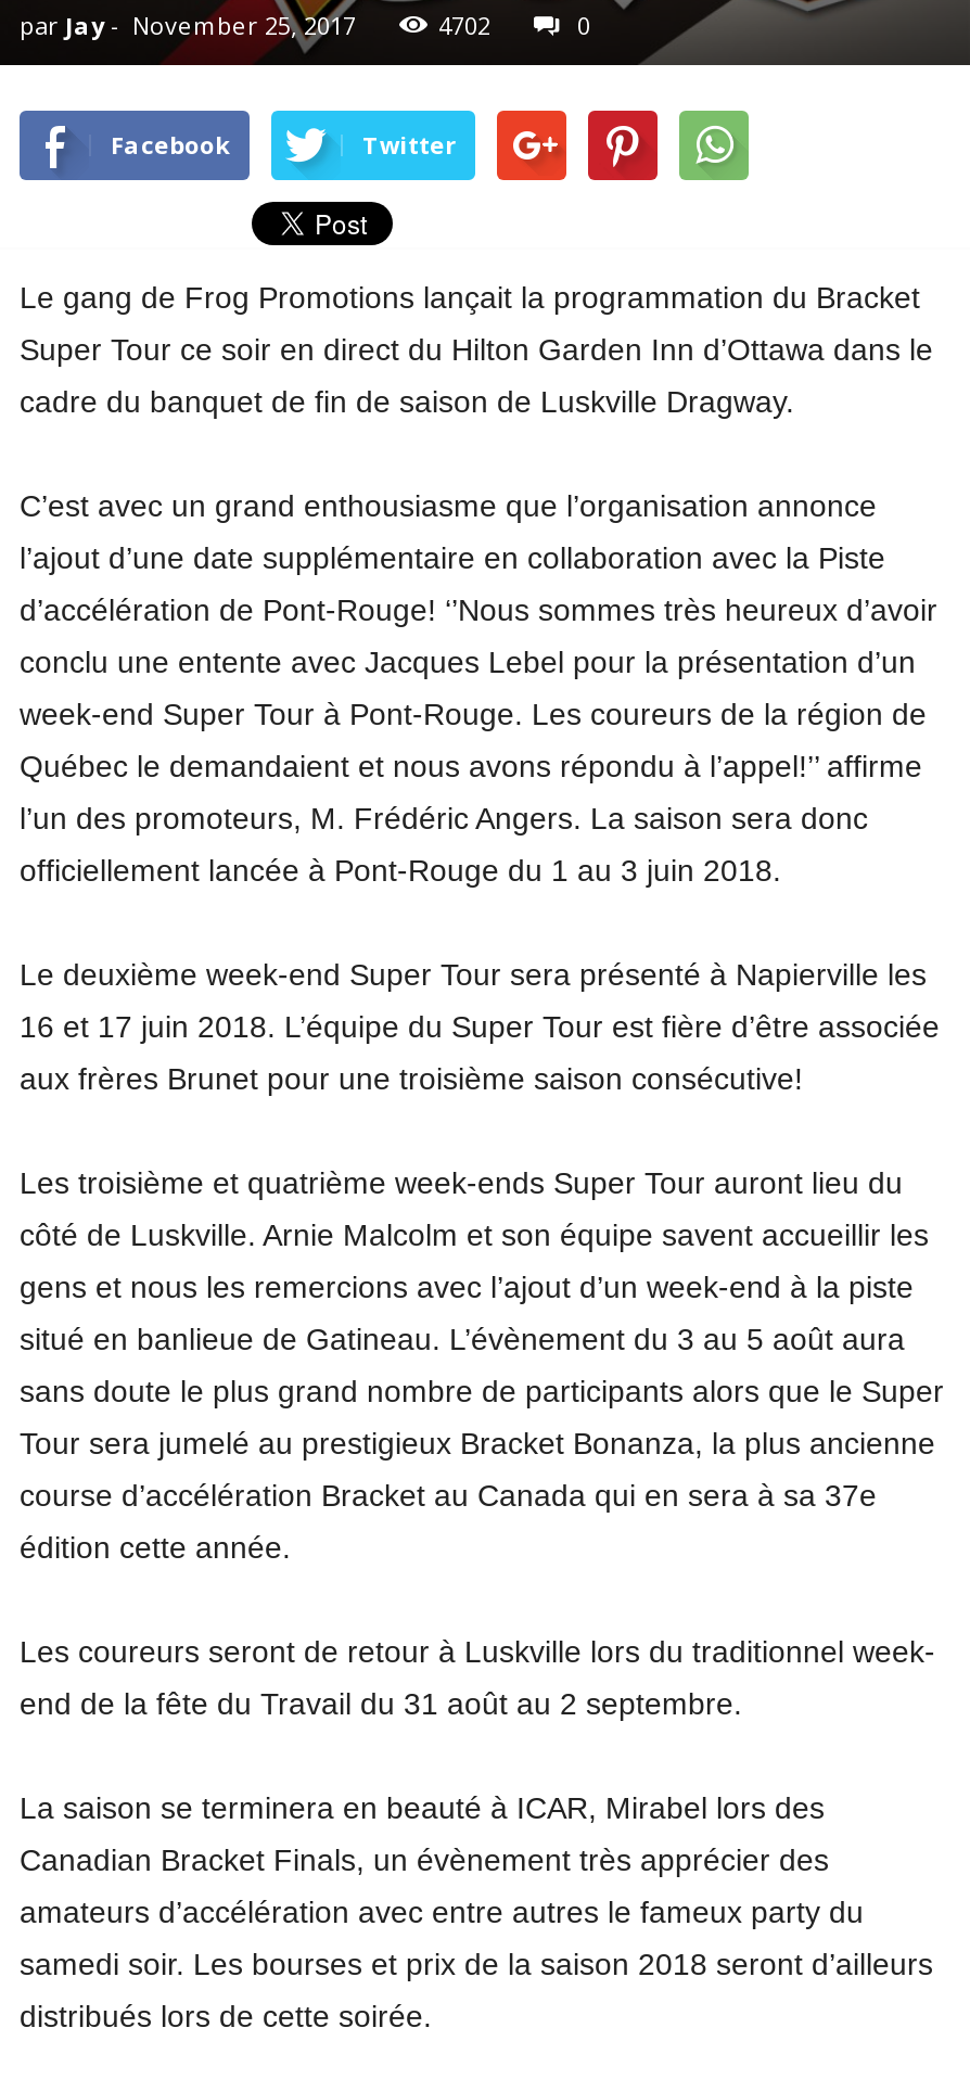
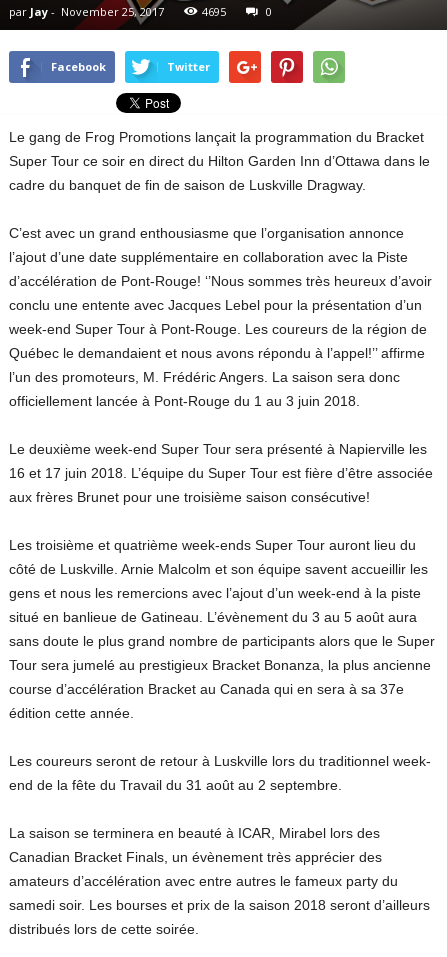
[438,8,490,41] 4702 -> [202,4,226,19] 4695

